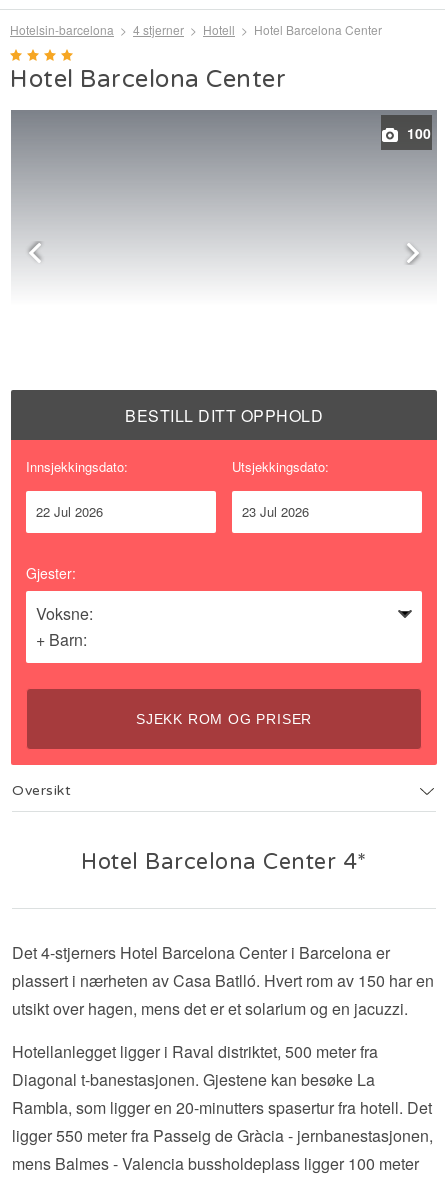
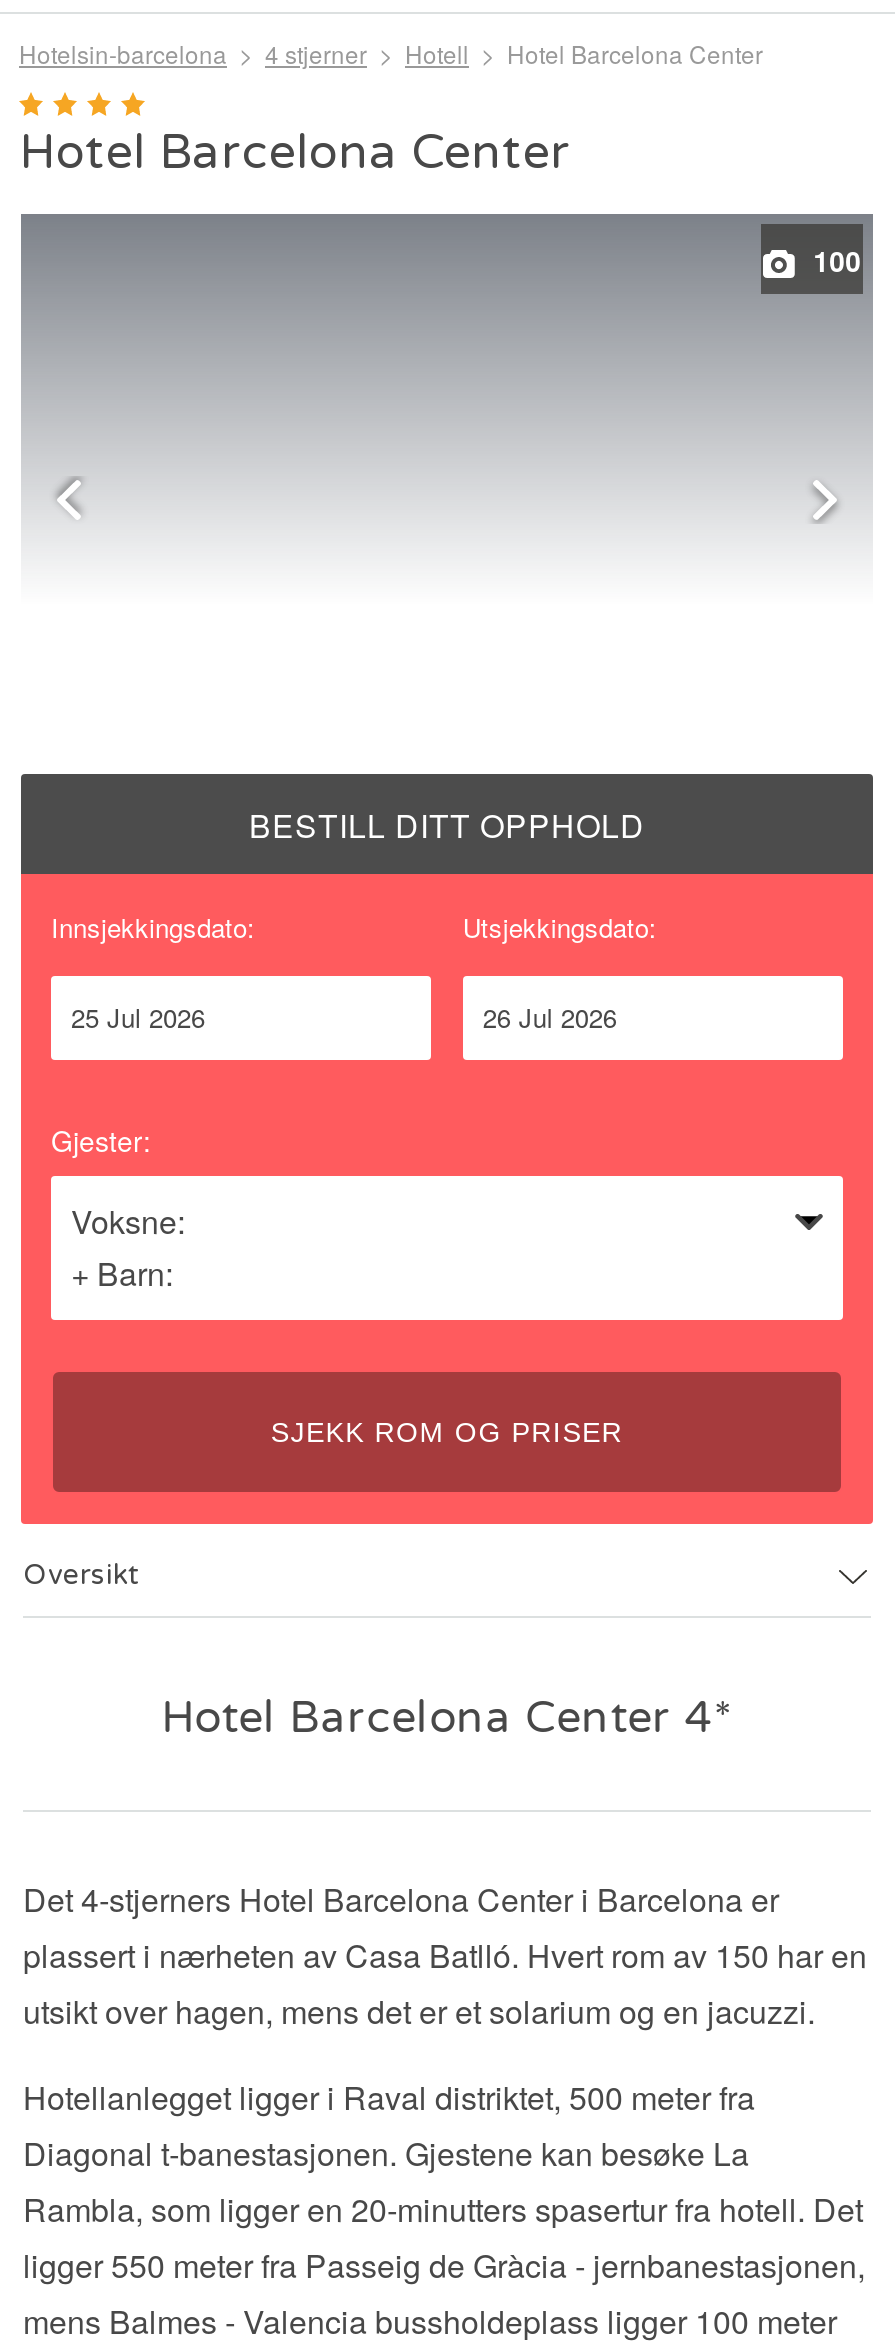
[36,502,103,521] 22 Jul 2026 -> [71,998,205,1036] 25 Jul 2026
[242,502,309,521] 23 Jul 2026 -> [483,998,617,1036] 26 Jul 2026

